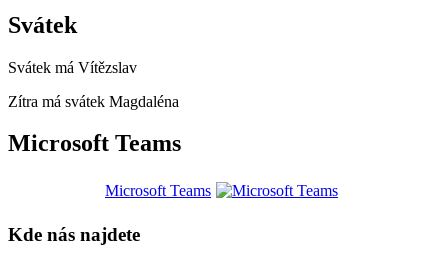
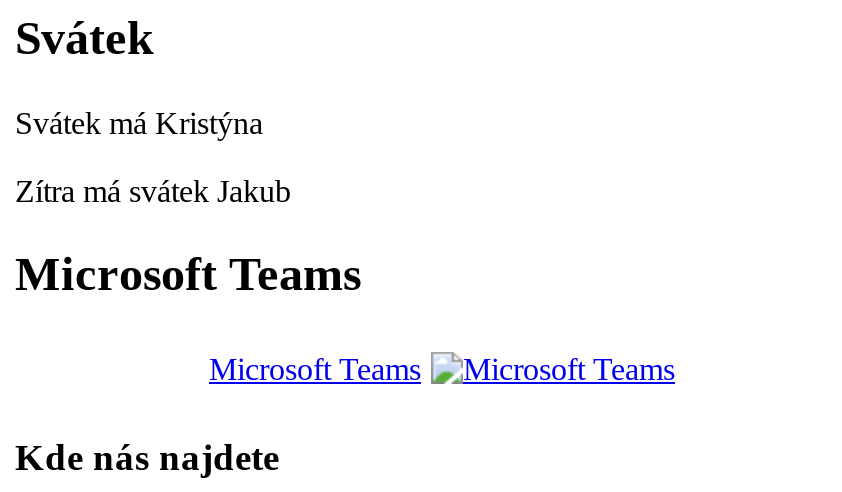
[8,58,137,75] Svátek má Vítězslav -> [15,105,263,139] Svátek má Kristýna
[8,92,179,109] Zítra má svátek Magdaléna -> [15,173,291,207] Zítra má svátek Jakub

